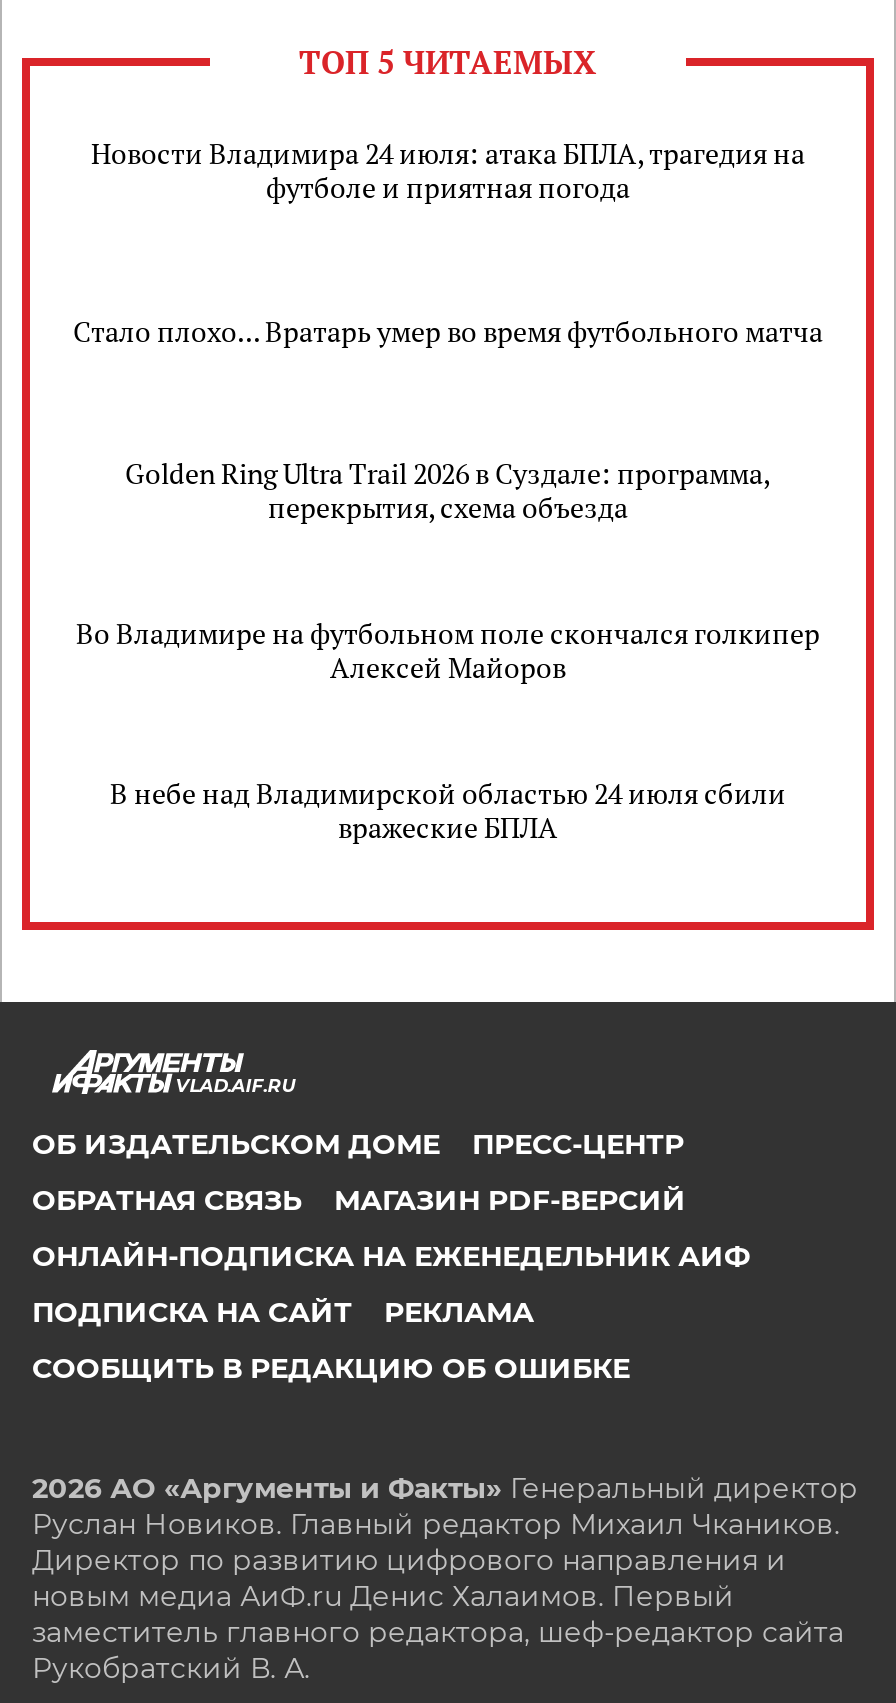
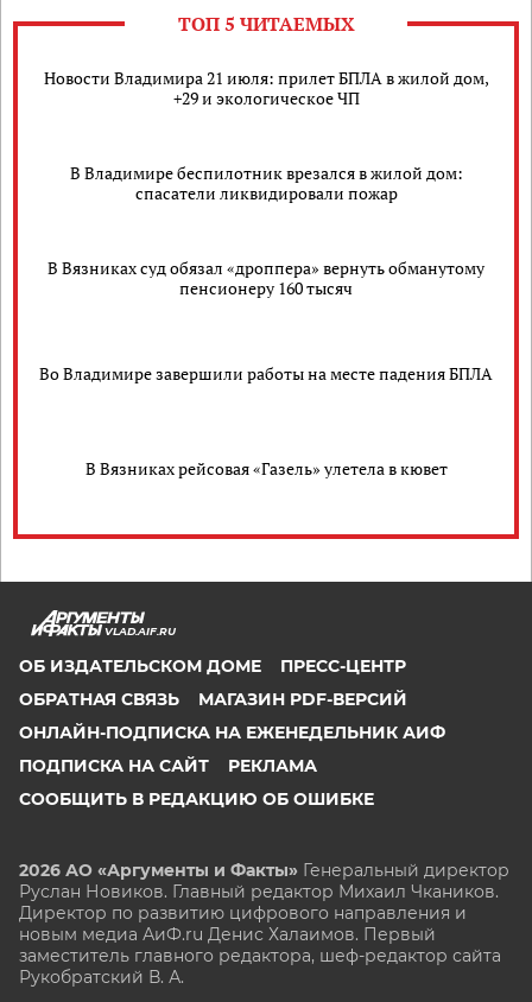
[91,134,805,206] Новости Владимира 24 июля: атака БПЛА, трагедия на | футболе и приятная погода -> [43,66,489,109] Новости Владимира 21 июля: прилет БПЛА в жилой дом, | +29 и экологическое ЧП
[73,311,823,349] Стало плохо... Вратарь умер во время футбольного матча -> [69,161,463,204] В Владимире беспилотник врезался в жилой дом: | спасатели ликвидировали пожар
[125,454,771,526] Golden Ring Ultra Trail 2026 в Суздале: программа, | перекрытия, схема объезда -> [47,256,484,299] В Вязниках суд обязал «дроппера» вернуть обманутому | пенсионеру 160 тысяч
[76,614,820,686] Во Владимире на футбольном поле скончался голкипер | Алексей Майоров -> [39,362,493,384] Во Владимире завершили работы на месте падения БПЛА
[110,774,786,846] В небе над Владимирской областью 24 июля сбили | вражеские БПЛА -> [85,456,447,479] В Вязниках рейсовая «Газель» улетела в кювет

